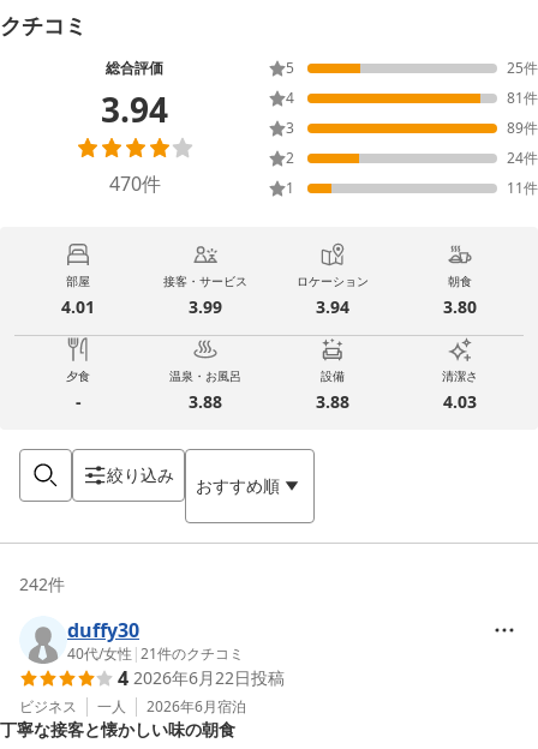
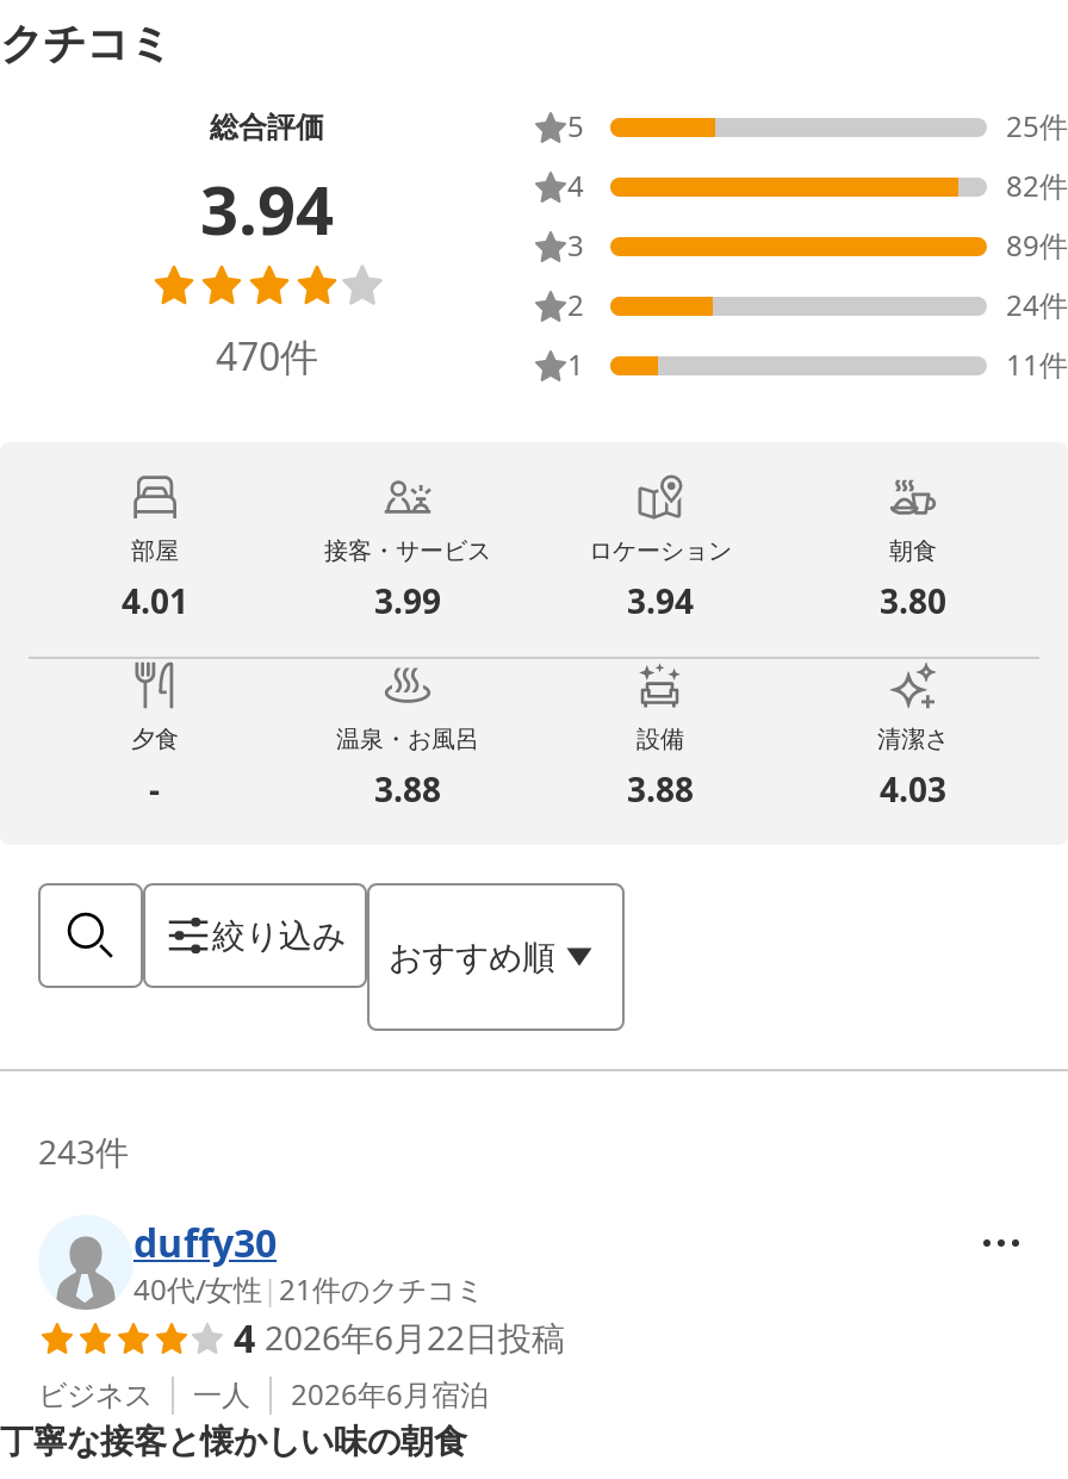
[507,88,538,108] 81件 -> [1006,166,1068,207] 82件
[19,573,65,595] 242件 -> [38,1129,129,1174] 243件

